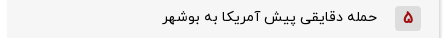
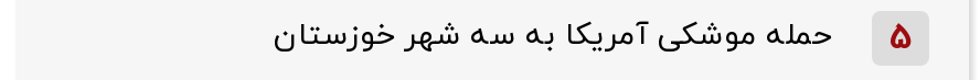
[162,8,377,27] حمله دقایقی پیش آمریکا به بوشهر -> [274,15,832,56] حمله موشکی آمریکا به سه شهر خوزستان

